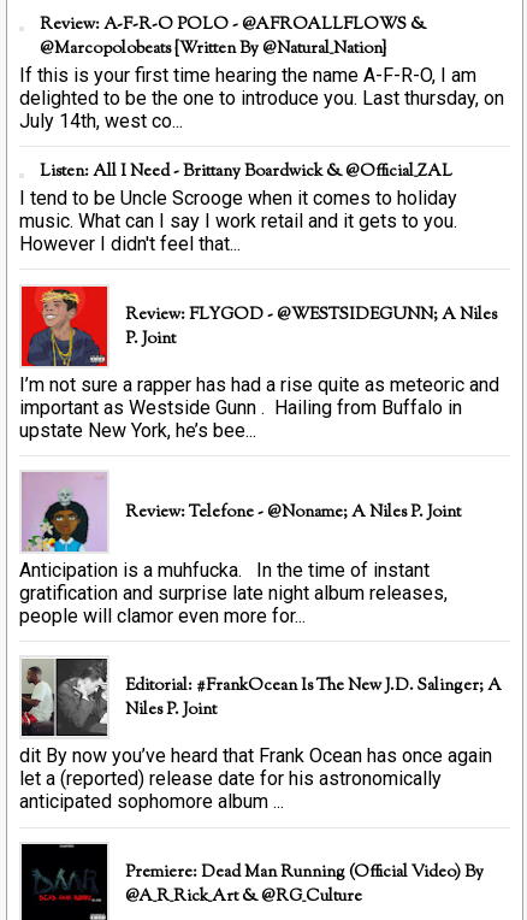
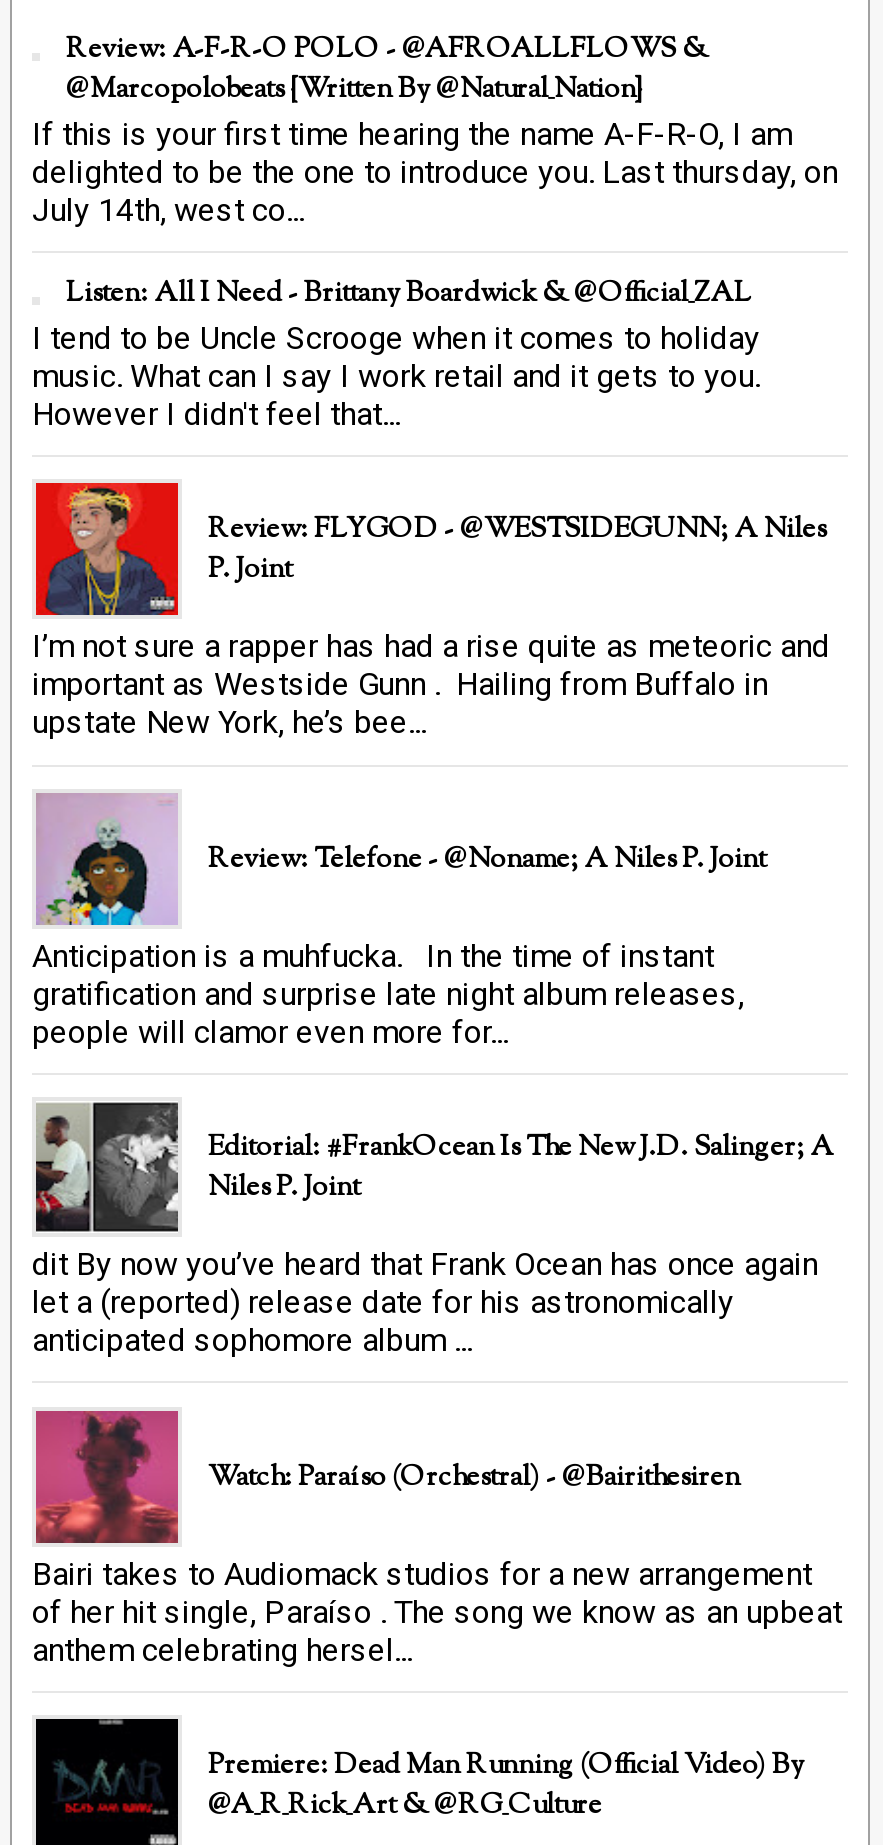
none -> [32,1409,842,1669] [image] | Watch: Paraíso (Orchestral) - @bairithesiren | Bairi takes to Audiomack studios for a new arrangement | of her hit single, Paraíso . The song we know as an upbeat | anthem celebrating hersel...

